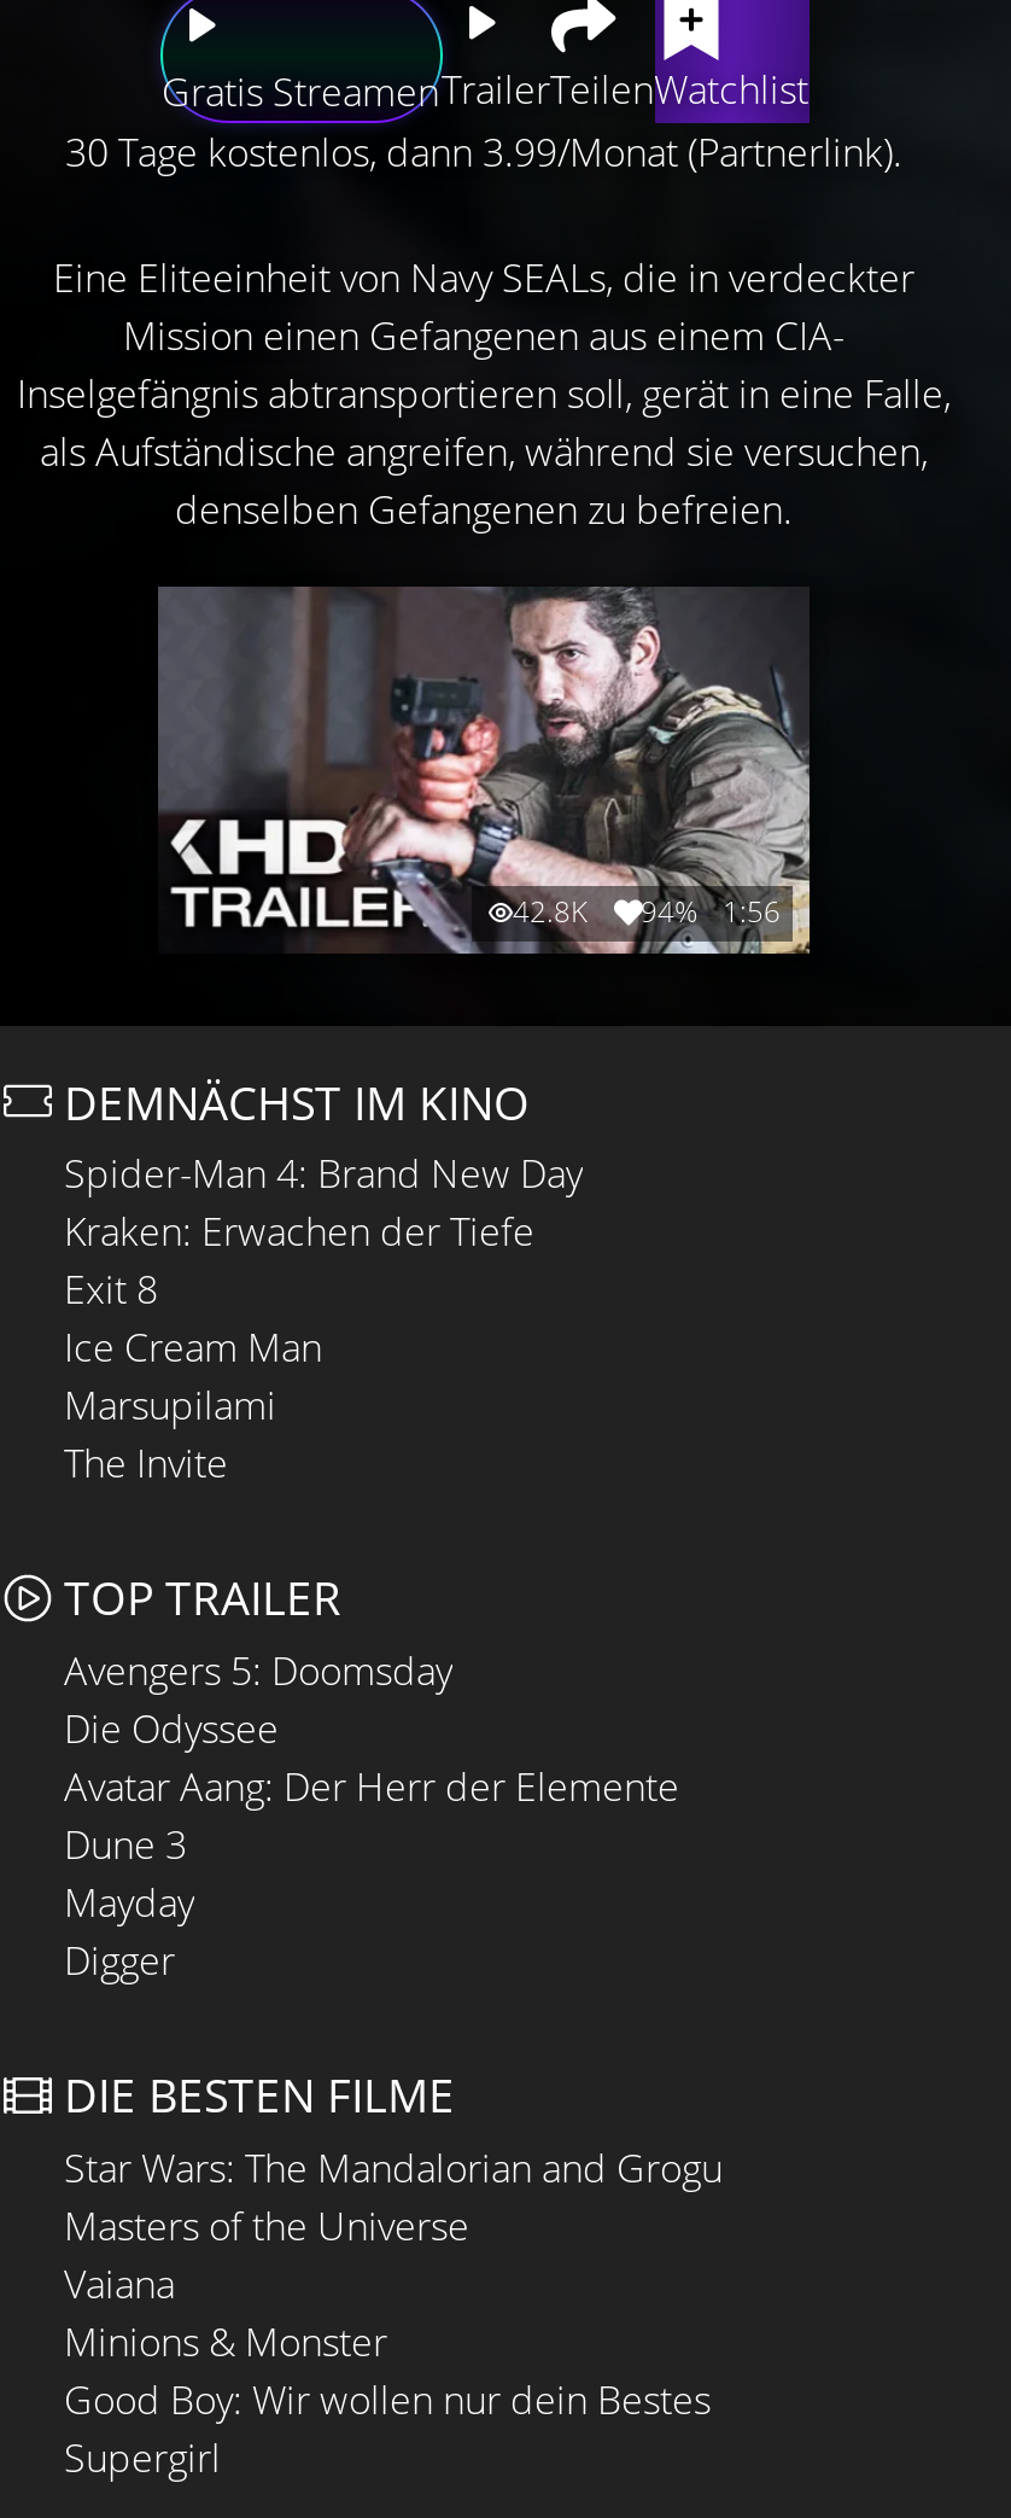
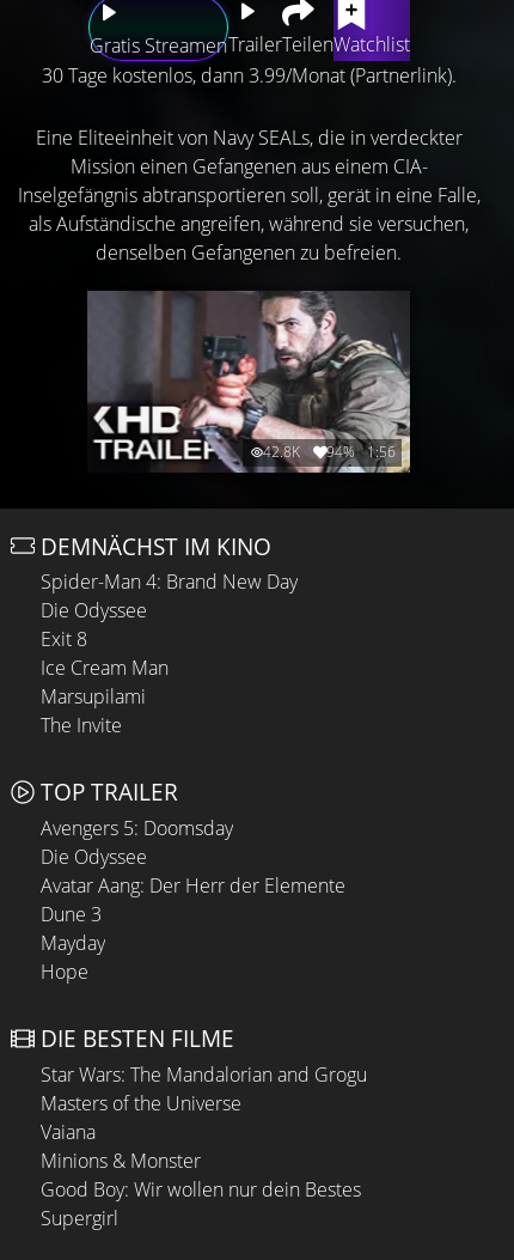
[64,1206,534,1259] Kraken: Erwachen der Tiefe -> [41,598,147,624] Die Odyssee
[64,1934,175,1987] Digger -> [41,959,88,985] Hope

